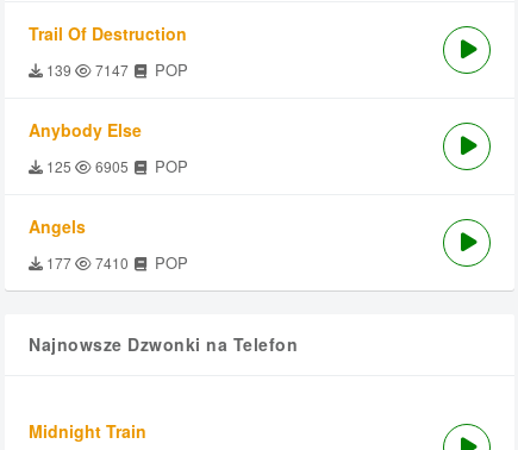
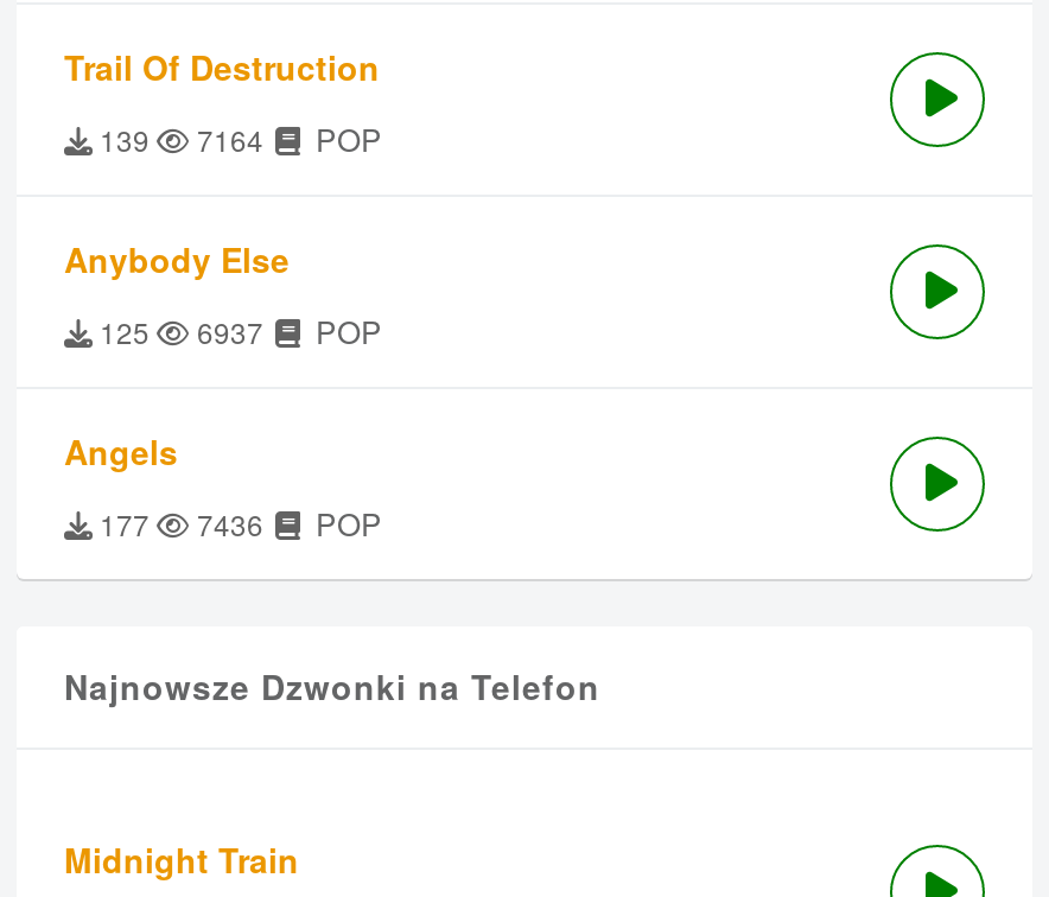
[43,58,188,81] 139 7147 POP -> [93,116,382,161] 139 7164 POP
[43,155,188,177] 125 6905 POP -> [93,308,382,354] 125 6937 POP
[43,251,188,274] 177 7410 POP -> [93,501,382,546] 177 7436 POP

